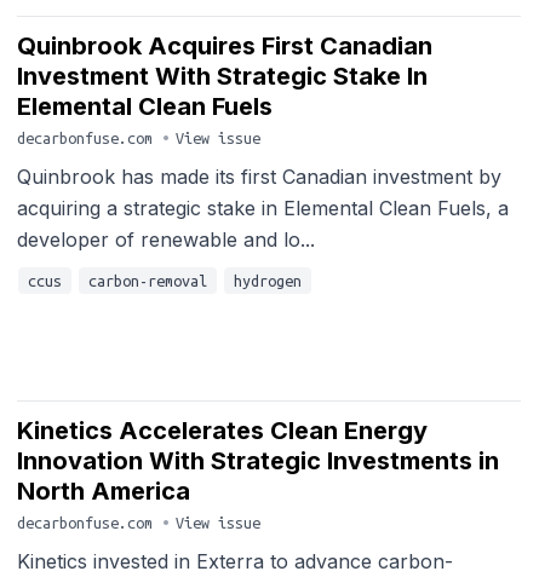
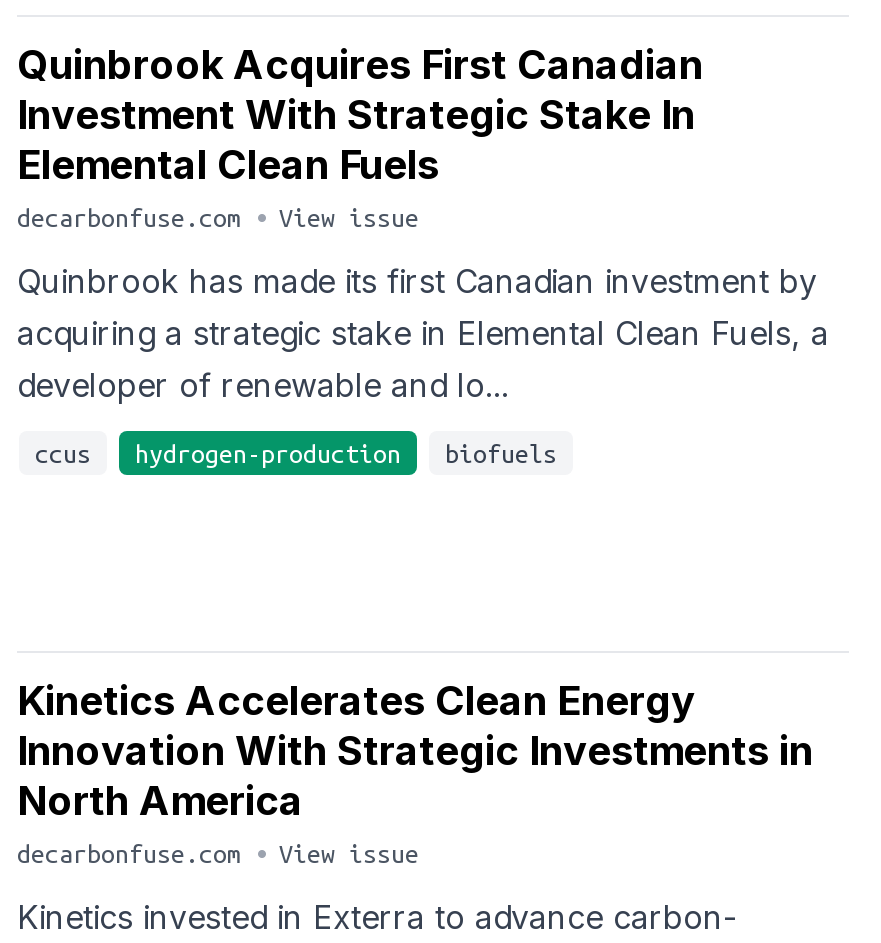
[88,272,302,289] carbon-removal | hydrogen -> [135,439,557,467] hydrogen-production | biofuels

